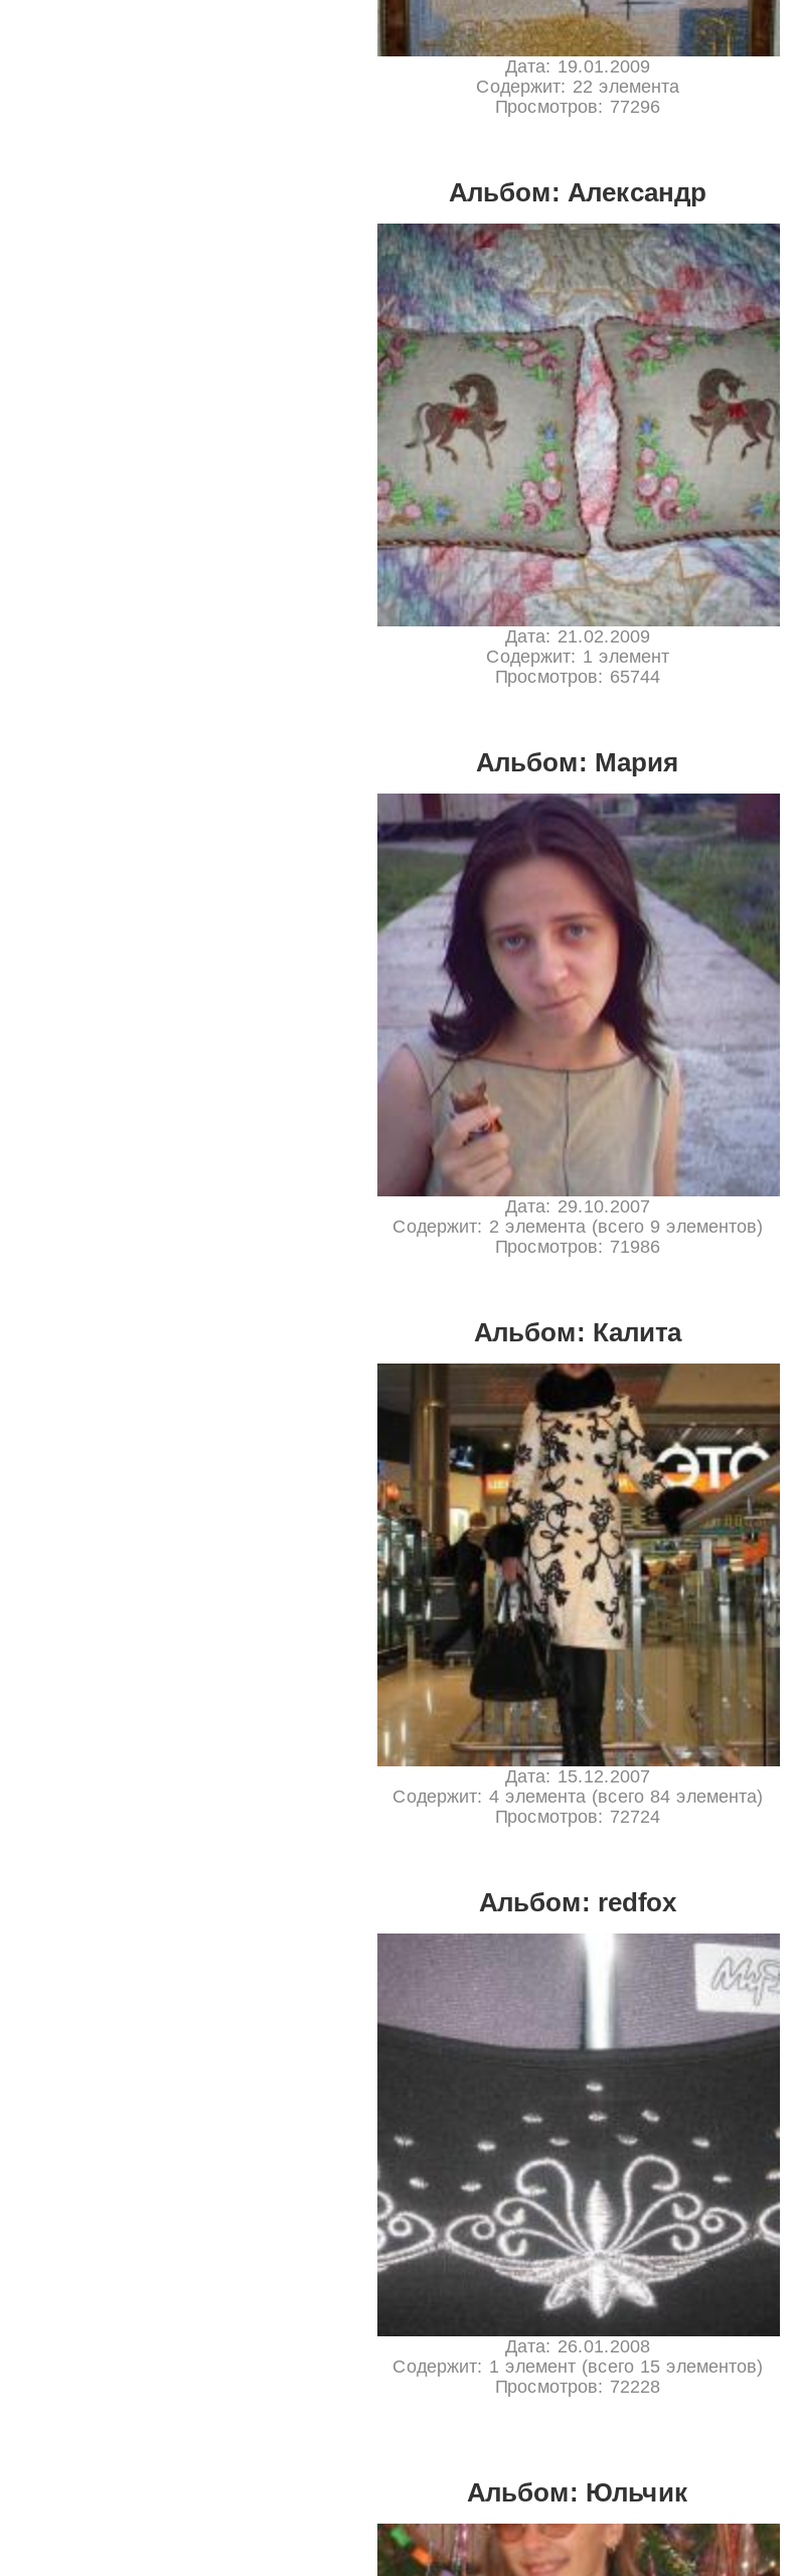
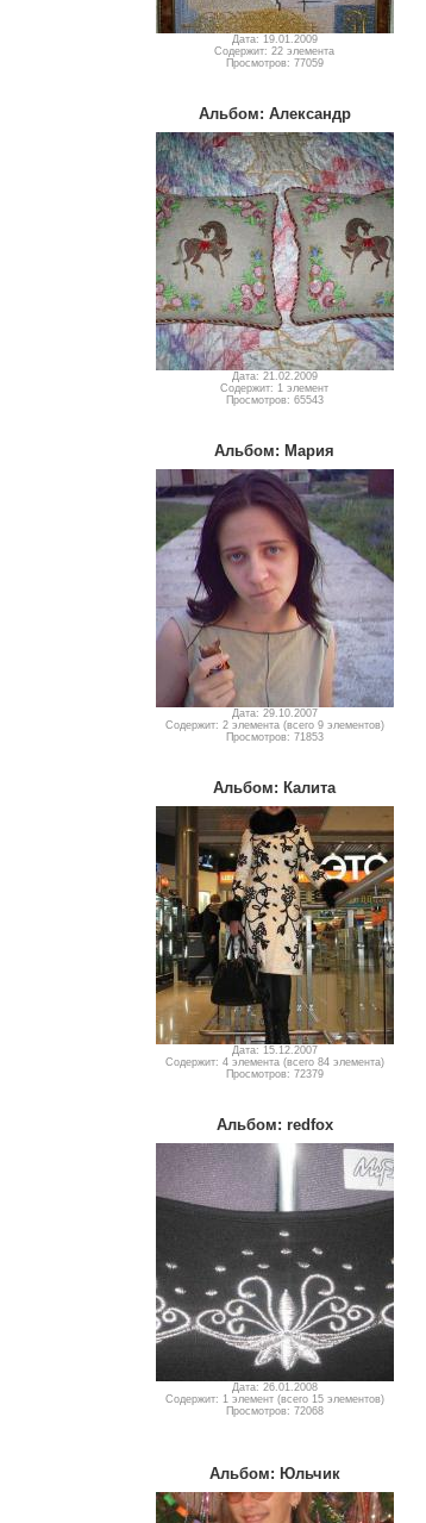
[495,96,660,116] Просмотров: 77296 -> [225,57,323,69] Просмотров: 77059
[495,666,660,686] Просмотров: 65744 -> [225,394,323,406] Просмотров: 65543
[495,1236,660,1256] Просмотров: 71986 -> [225,731,323,743] Просмотров: 71853
[495,1806,660,1826] Просмотров: 72724 -> [225,1068,323,1080] Просмотров: 72379
[495,2376,660,2396] Просмотров: 72228 -> [225,1405,323,1417] Просмотров: 72068

